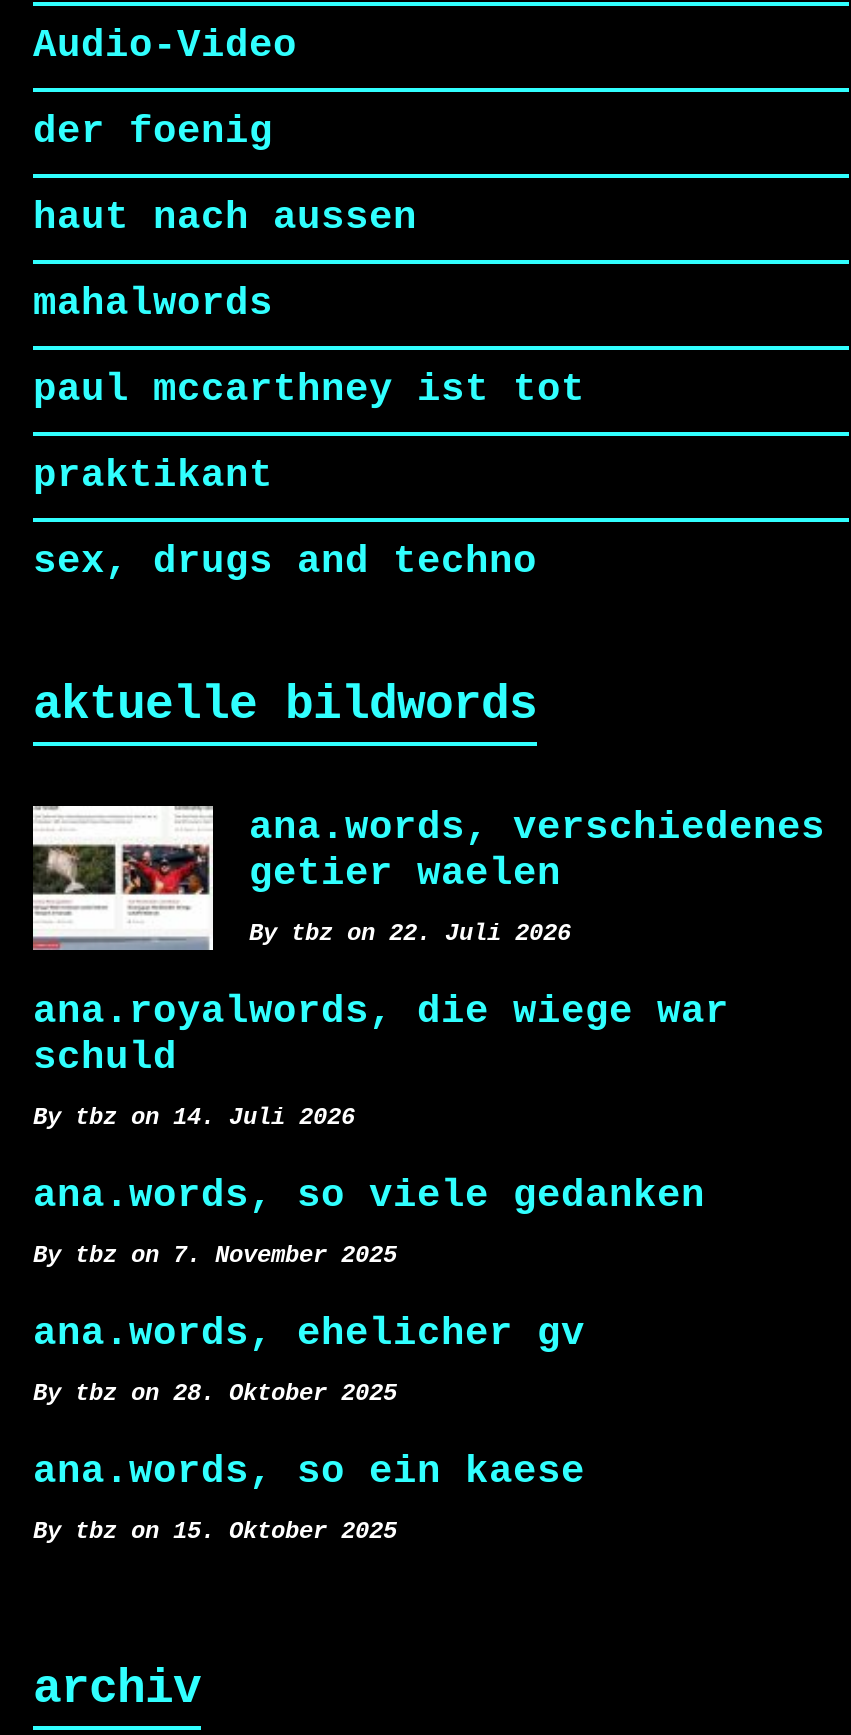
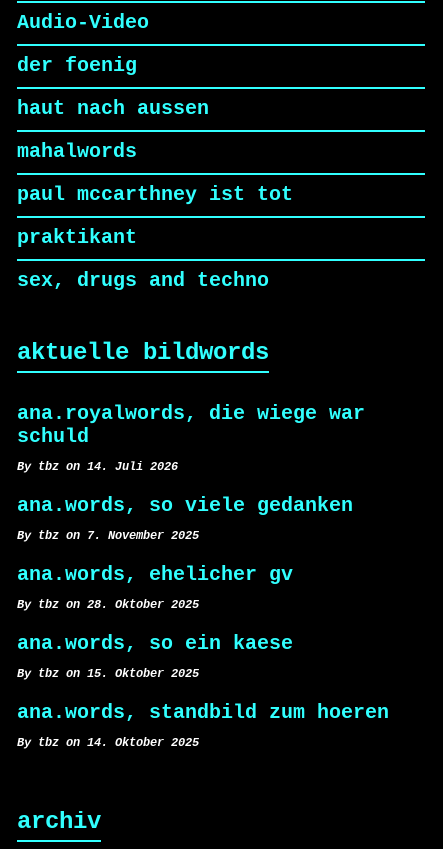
[31,804,825,952] [image] | ana.words, verschiedenes | getier waelen | By tbz on 22. Juli 2026 -> none
moved [33,990,729,1546] -> [17,403,365,681]: ana.royalwords, die wiege war | schuld | By tbz on 14. Juli 2026 | ... | ana.words, so ein kaese | By tbz on 15. Oktober 2025
none -> [17,702,389,750] ana.words, standbild zum hoeren | By tbz on 14. Oktober 2025

